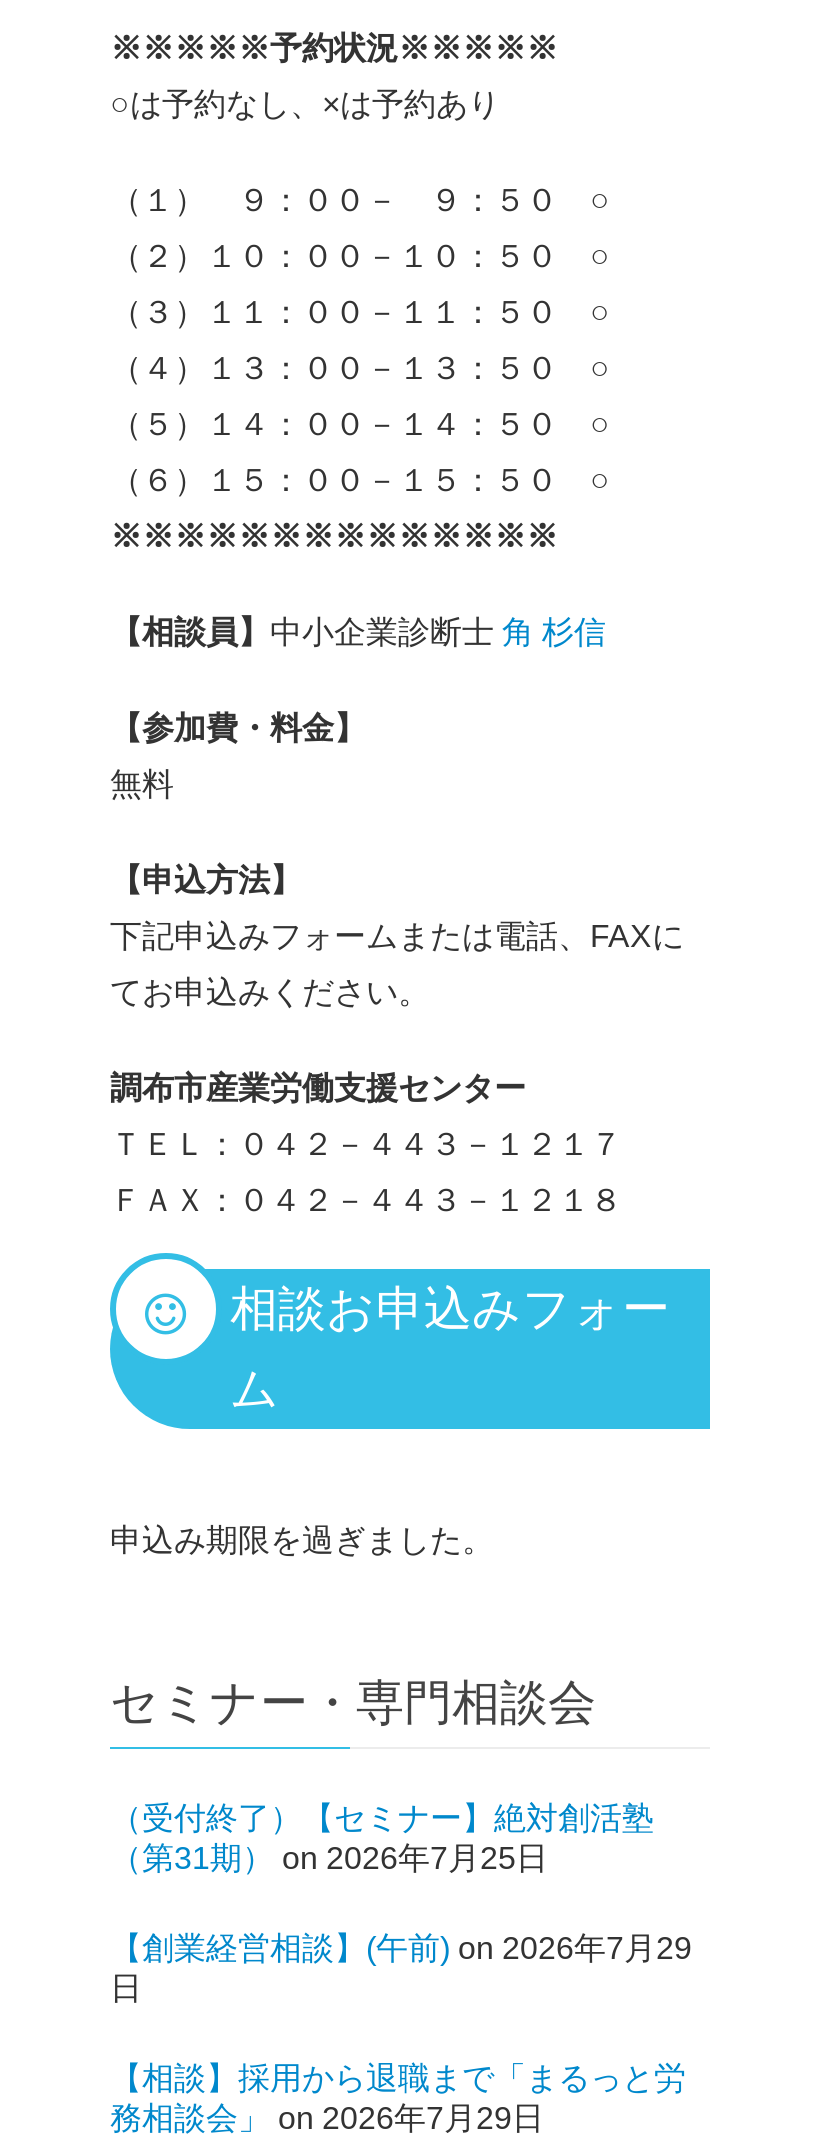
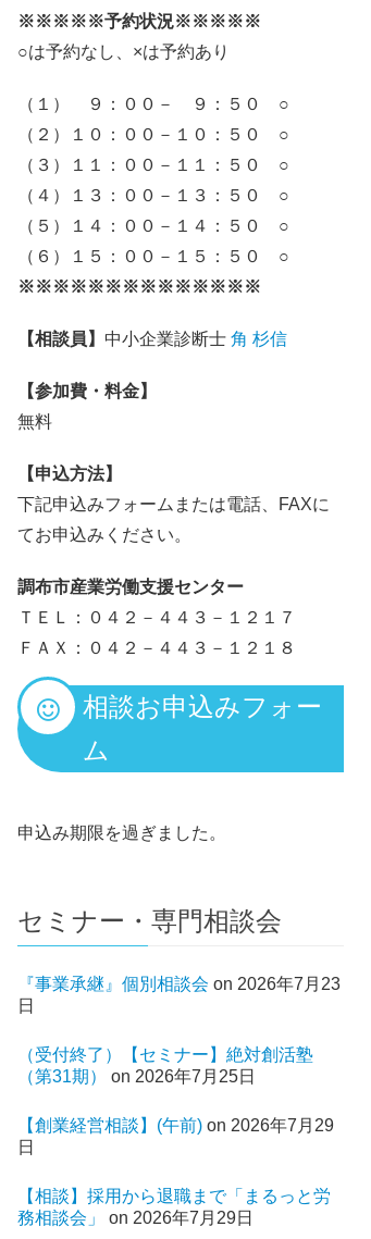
none -> [17,975,341,1015] 『事業承継』個別相談会on 2026年7月23 | 日

